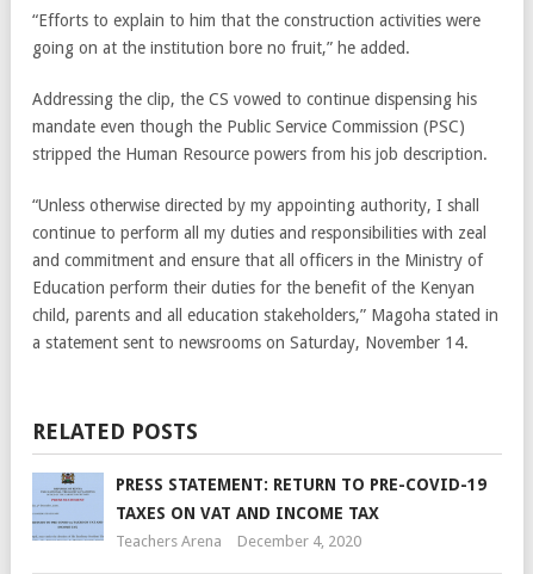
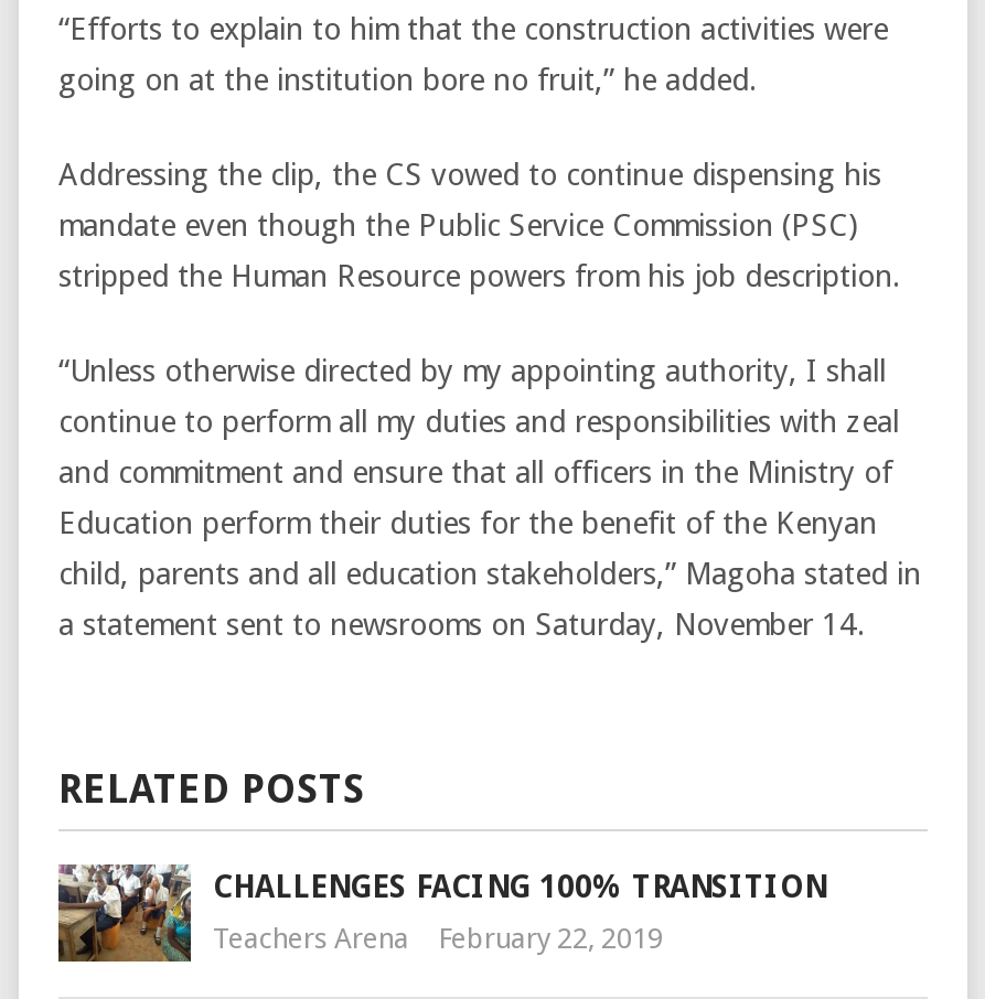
[31,473,486,554] [image] | PRESS STATEMENT: RETURN TO PRE-COVID-19 | TAXES ON VAT AND INCOME TAX -> [56,862,826,964] [image] | CHALLENGES FACING 100% TRANSITION
[116,532,361,550] Teachers Arena December 4, 2020 -> [213,921,663,954] Teachers Arena February 22, 2019

